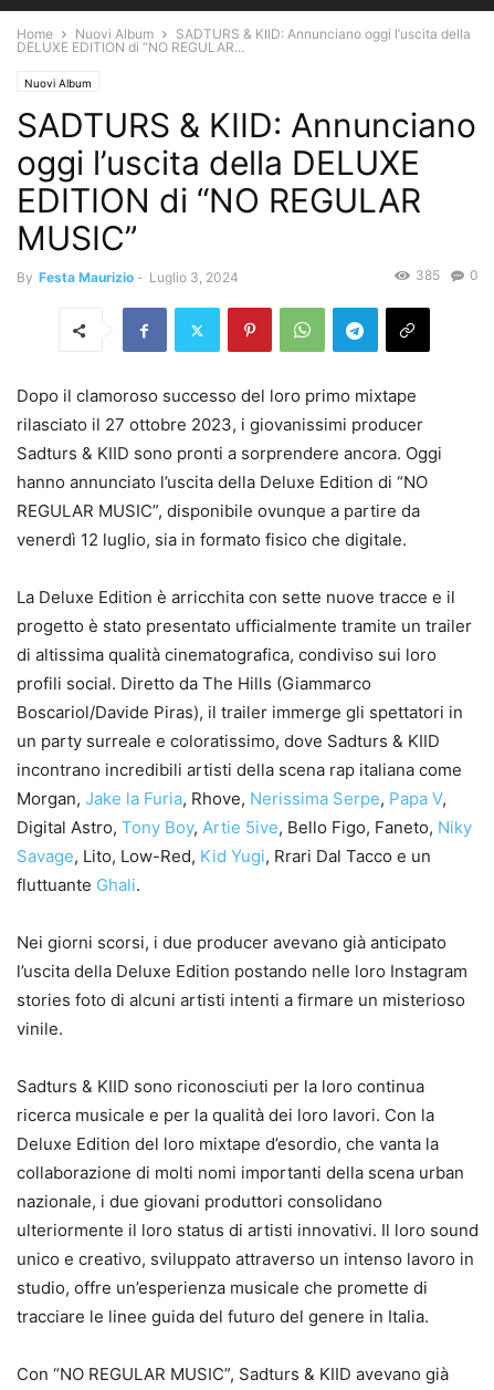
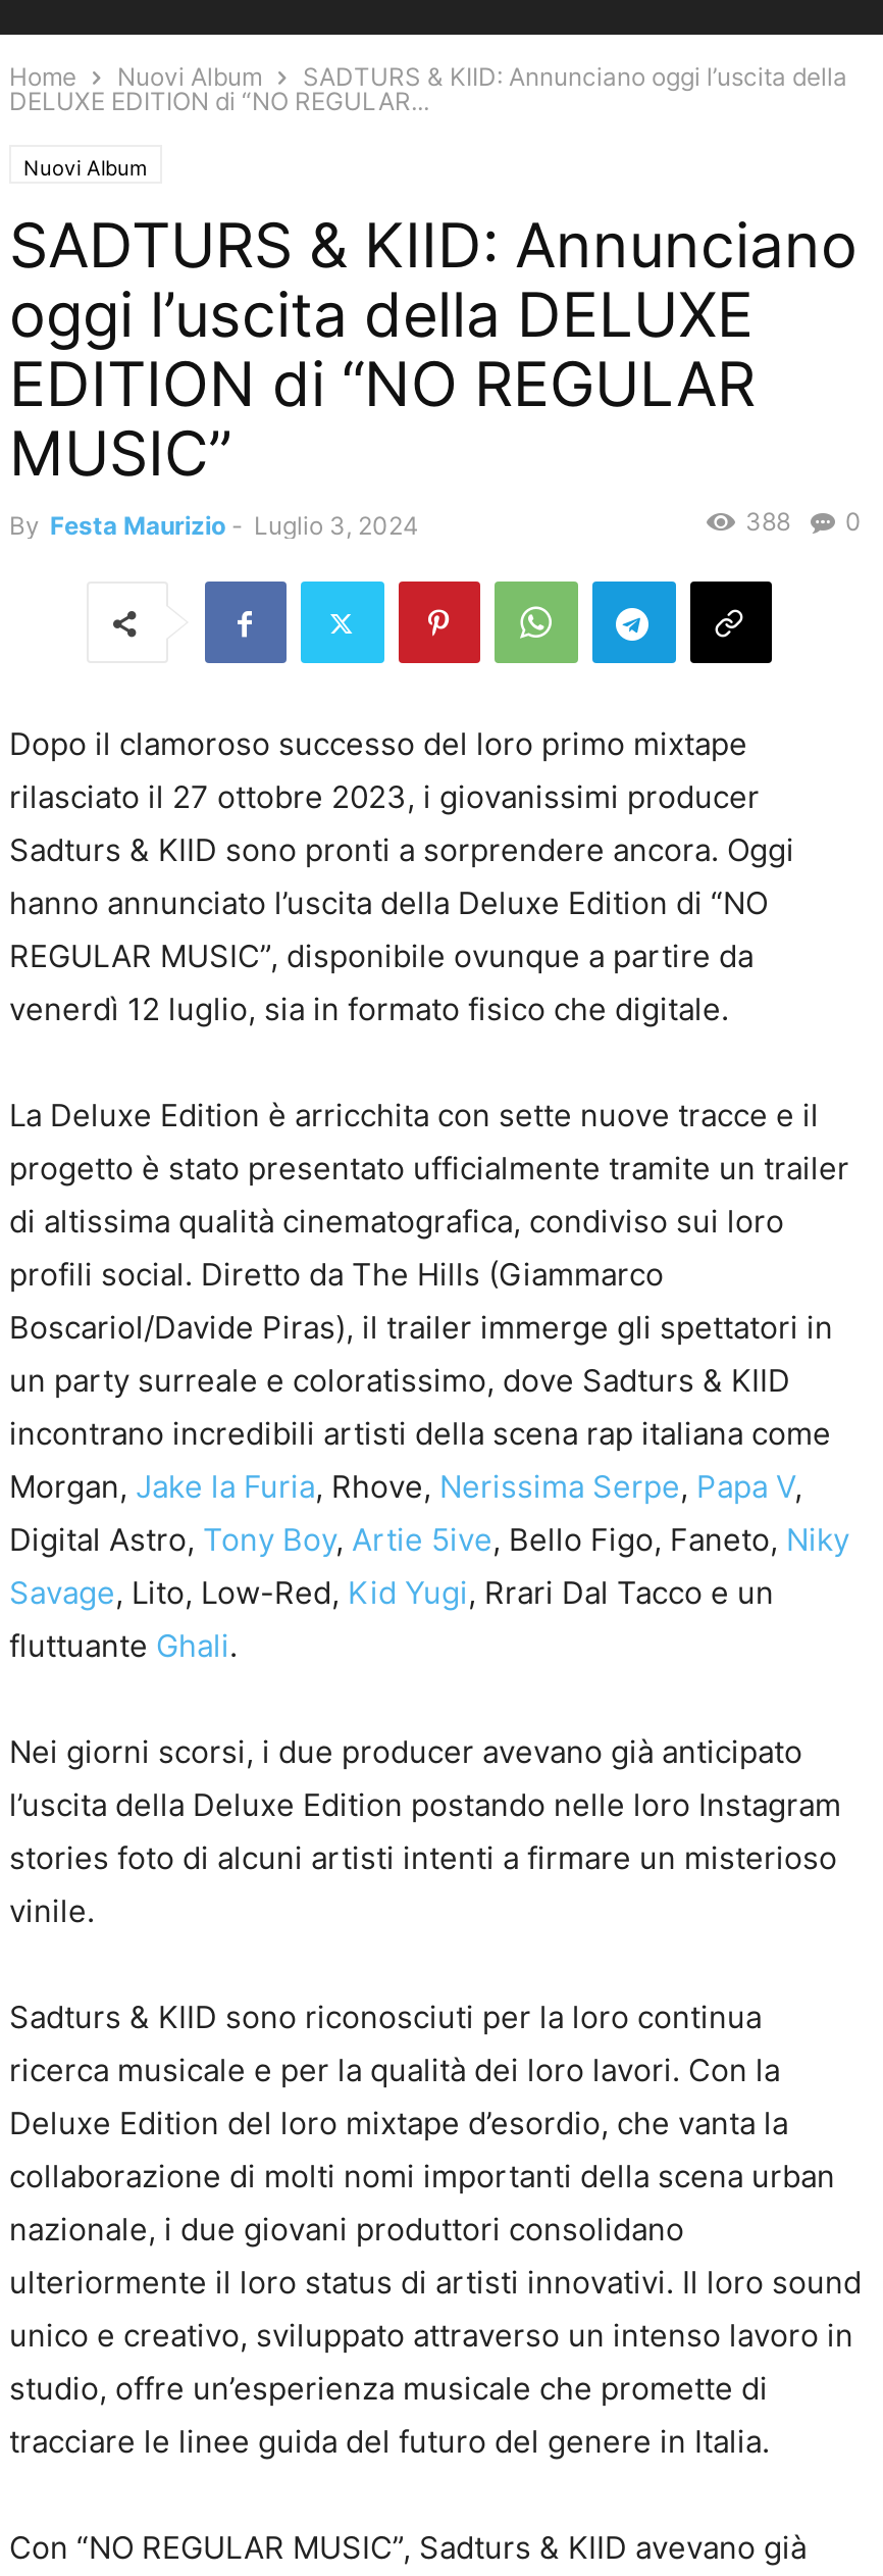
[416,267,479,283] 385 0 -> [745,506,862,537] 388 0

